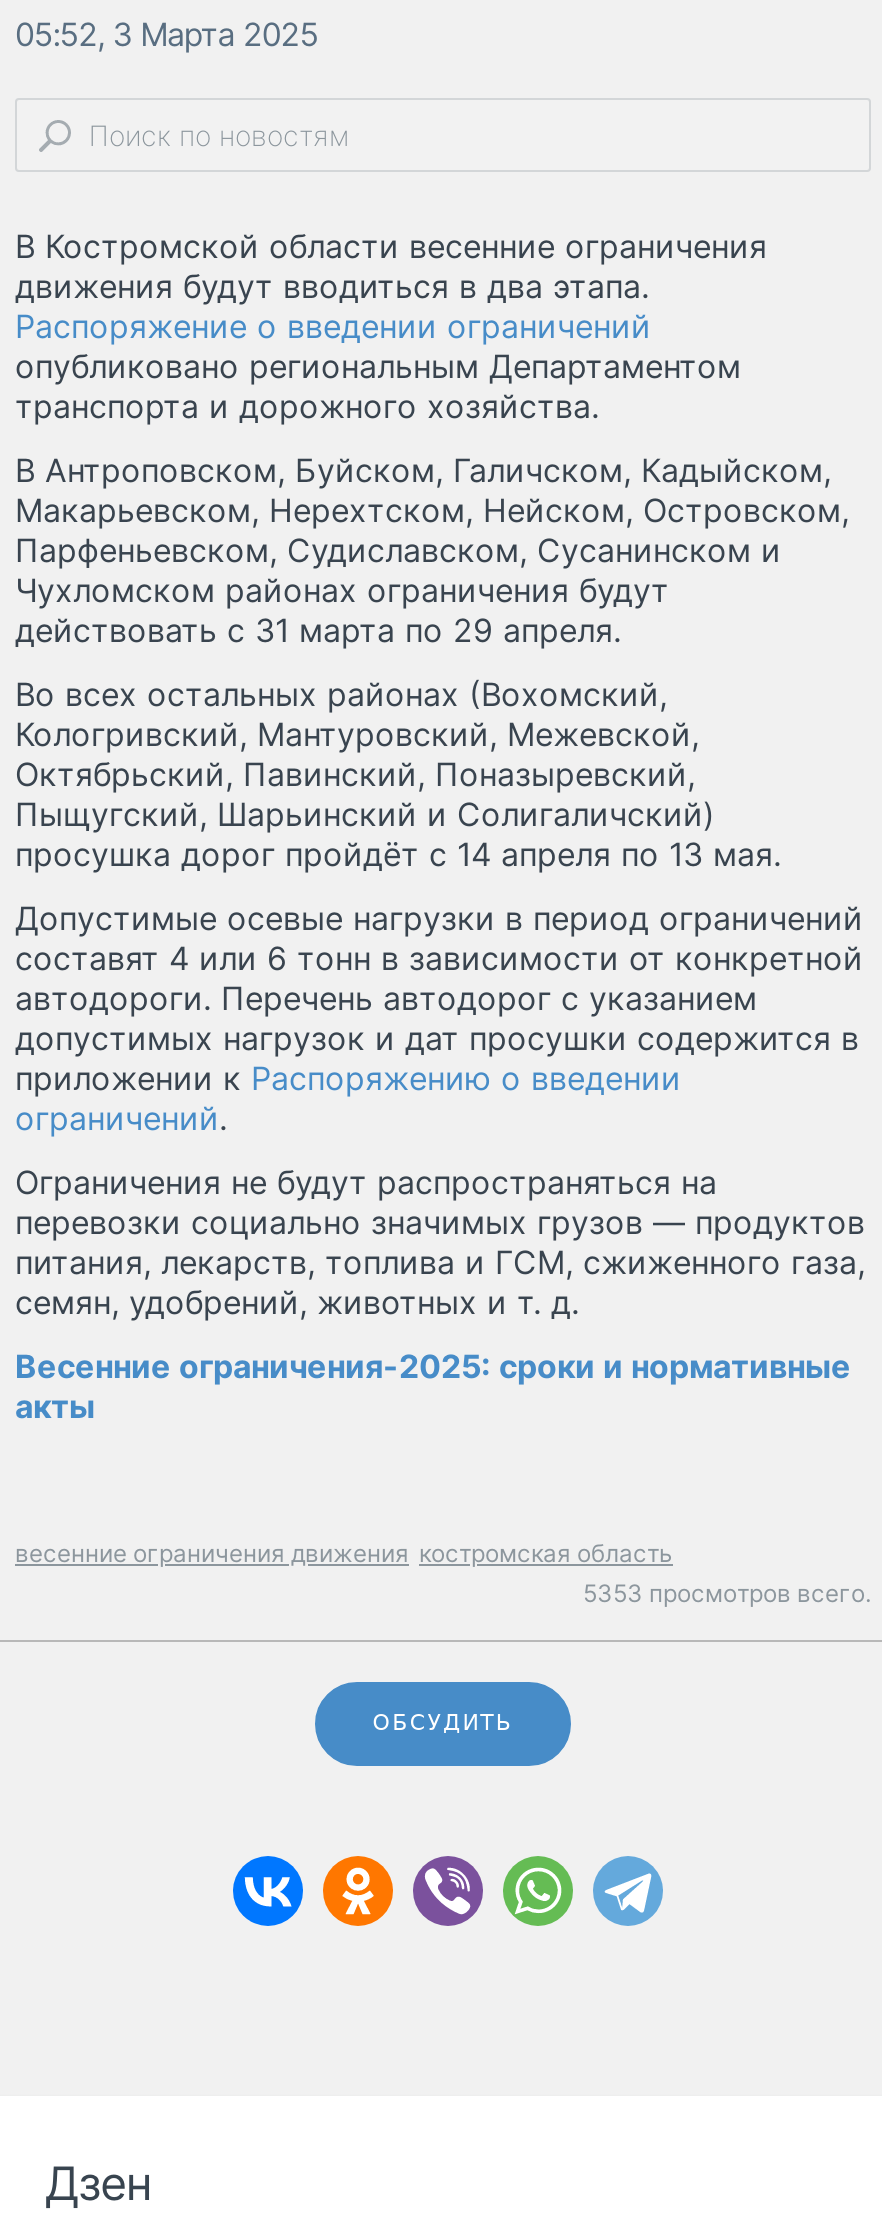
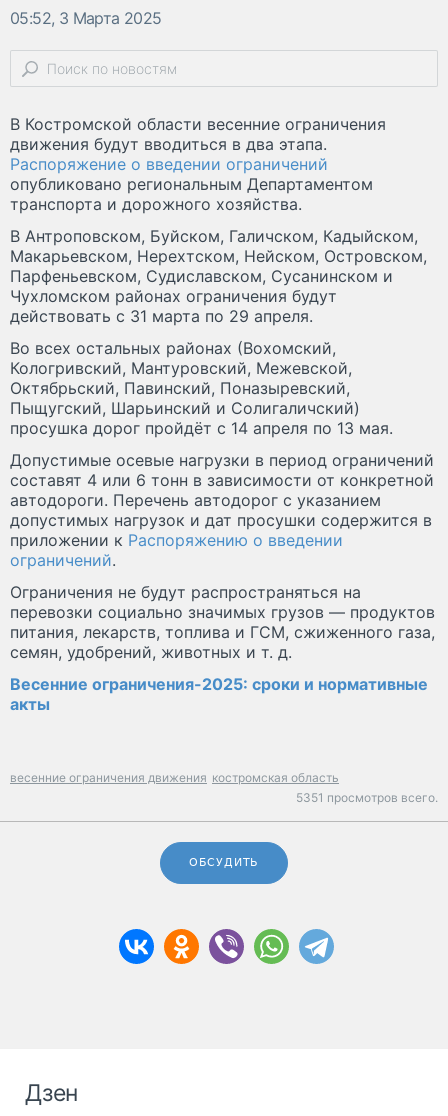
[583,1578,871,1608] 5353 просмотров всего. -> [296,790,438,805] 5351 просмотров всего.

